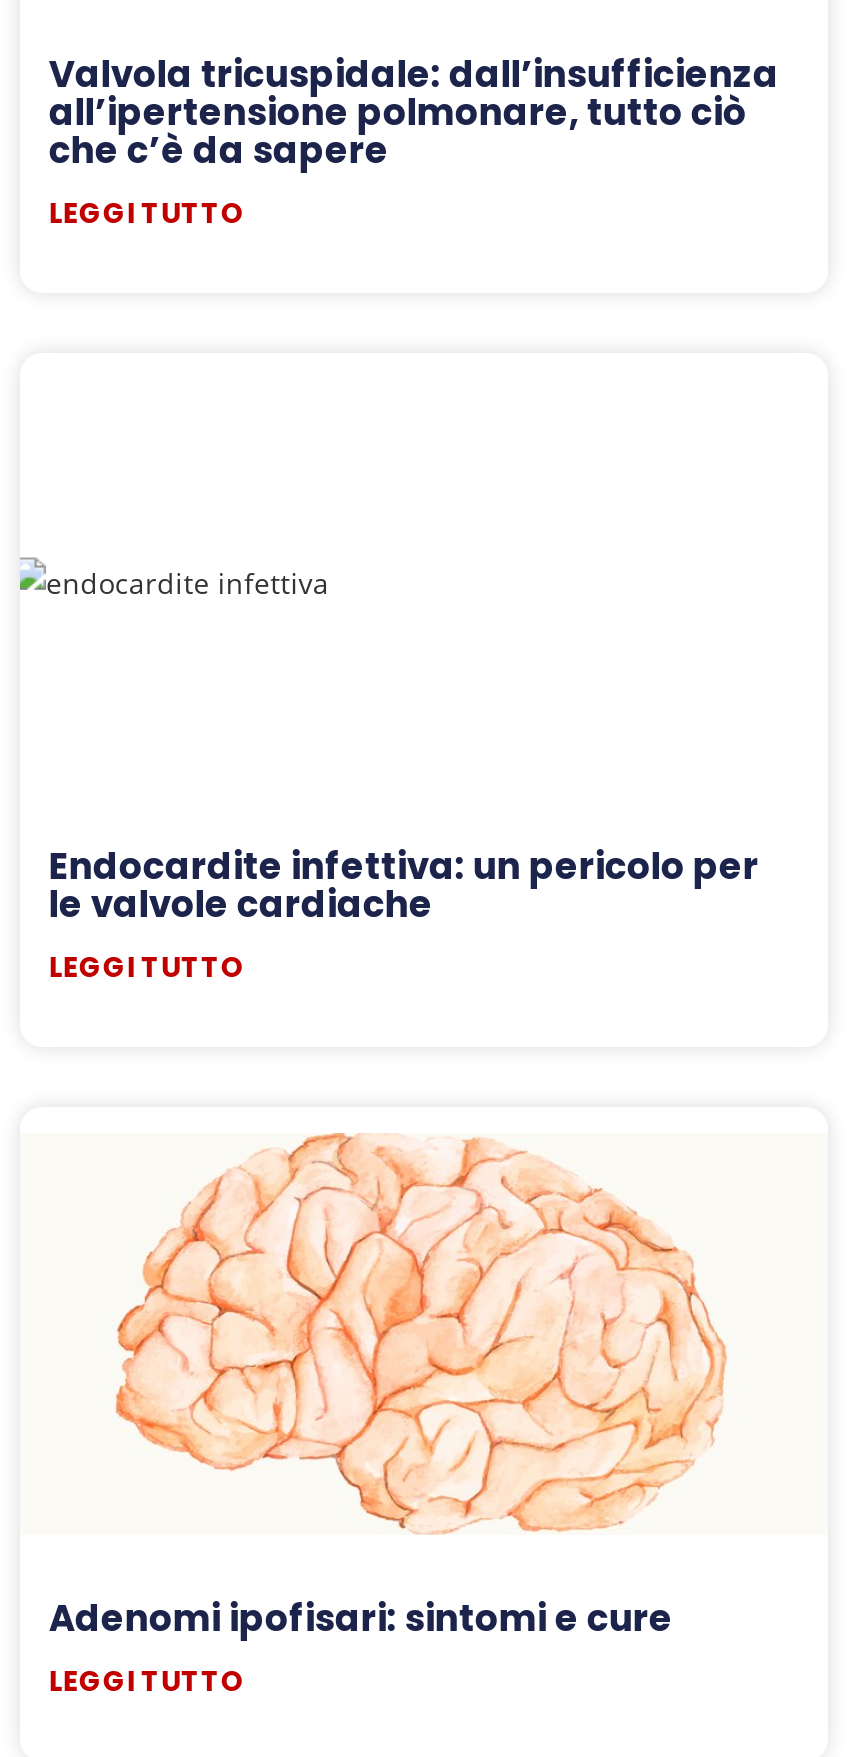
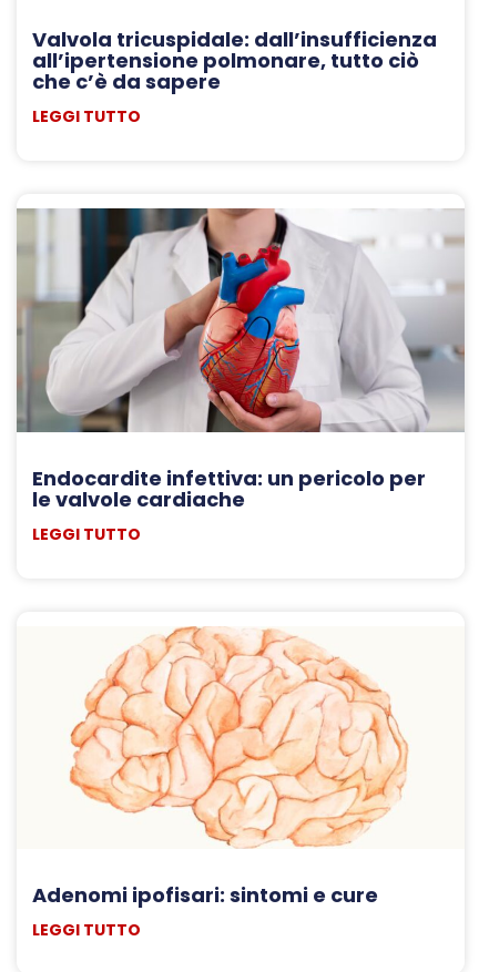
none -> [16,207,466,433] [image]

